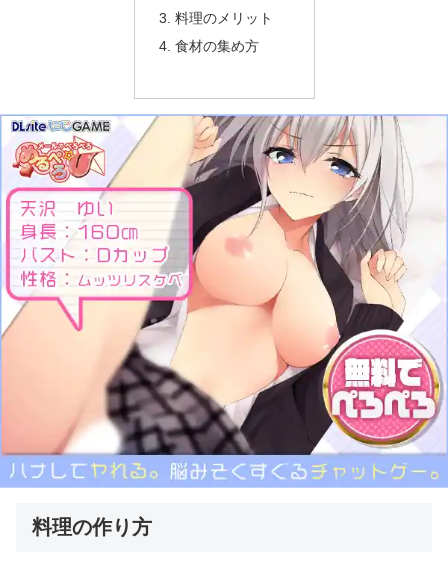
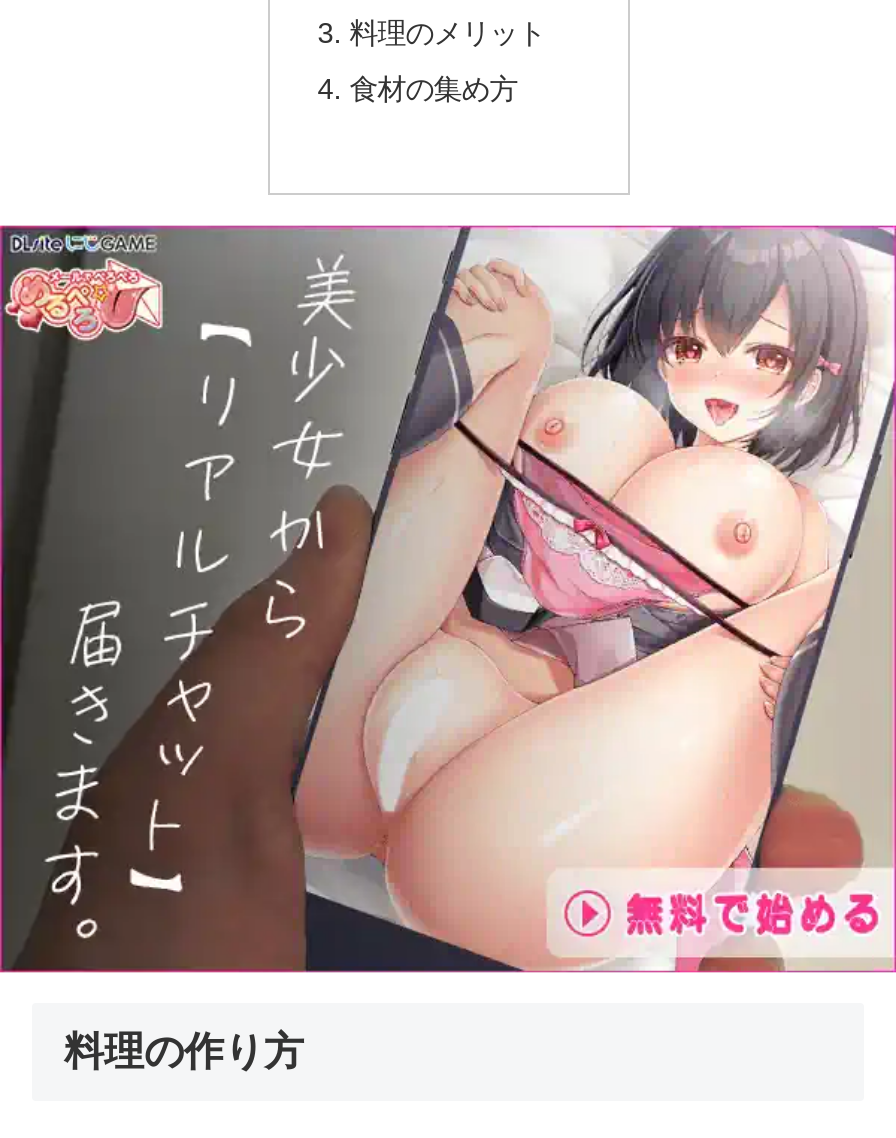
[3,114,445,488] [image] -> [6,223,890,975] [image]

